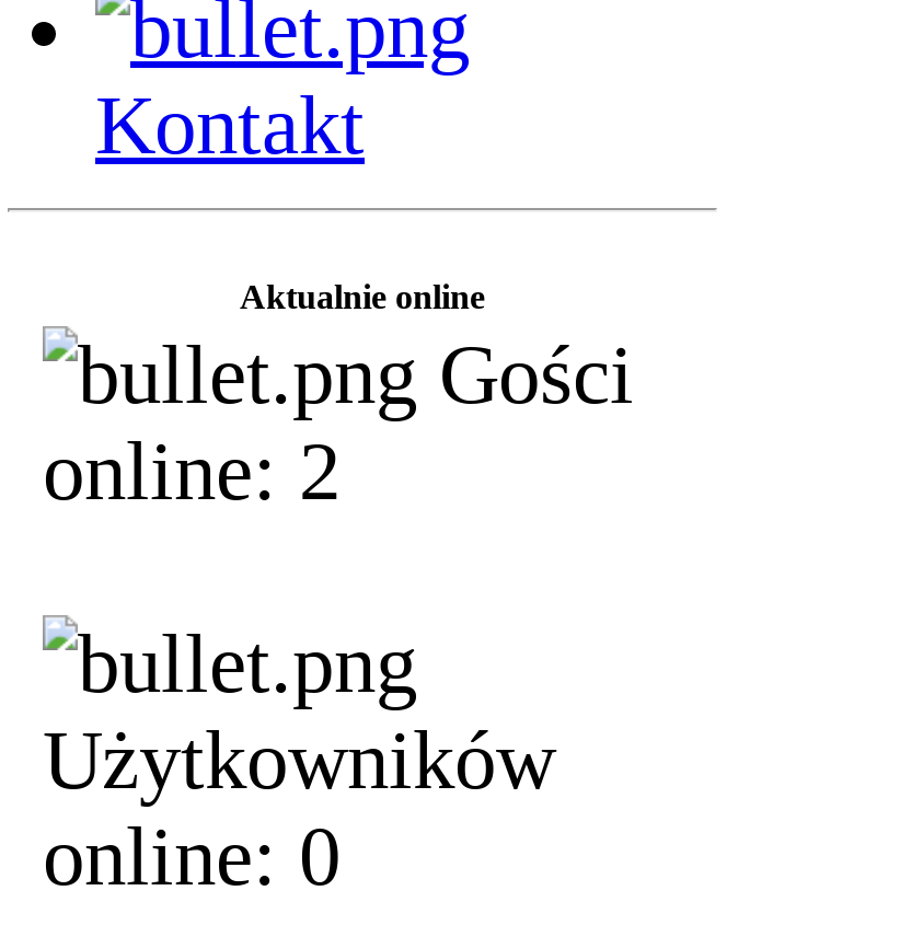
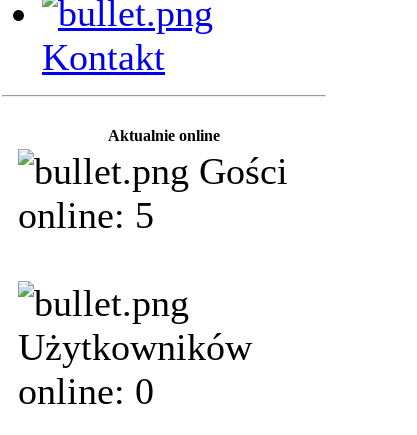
[43,425,341,517] online: 2 -> [18,194,154,236] online: 5

